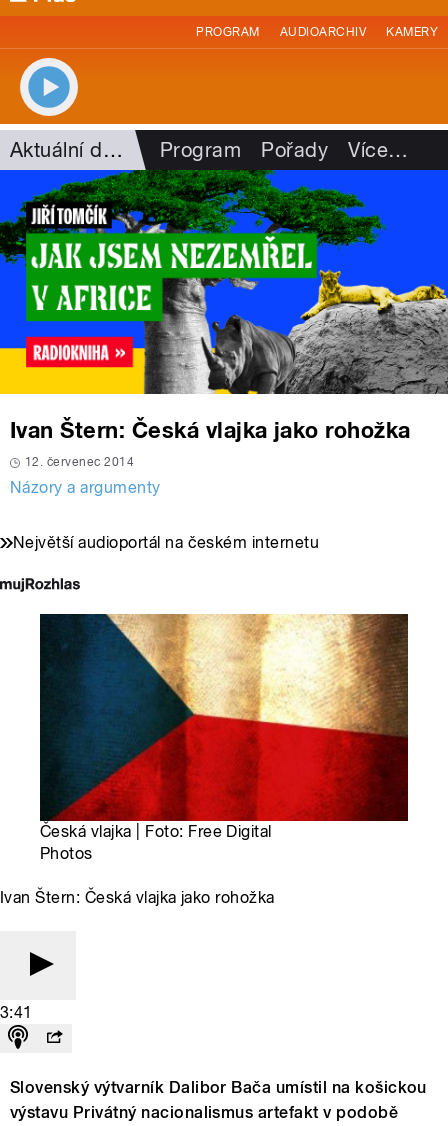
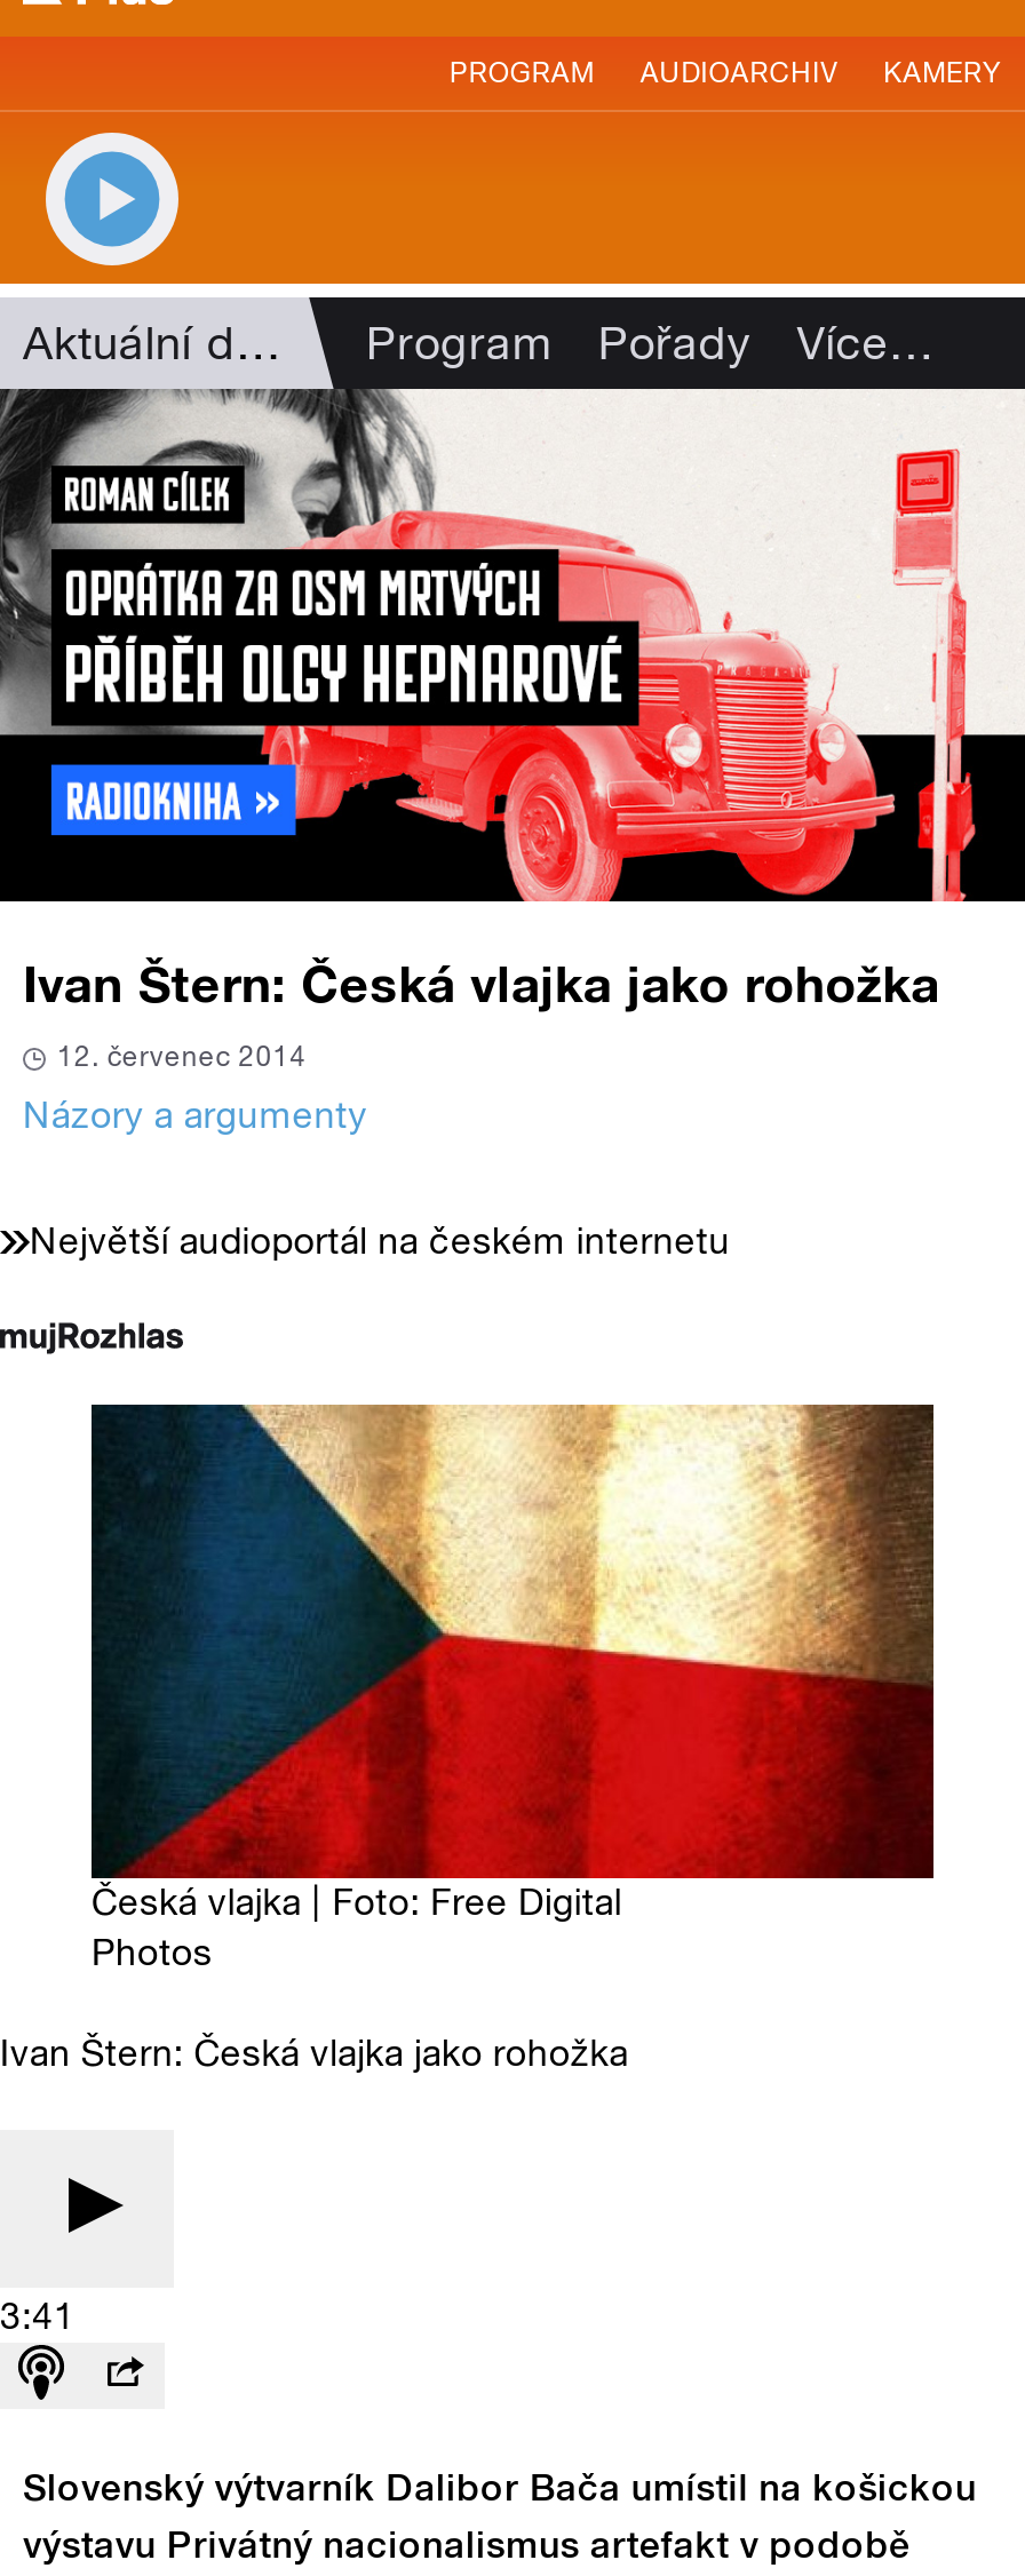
[3,169,445,395] [image] -> [7,387,1018,904] [image]

